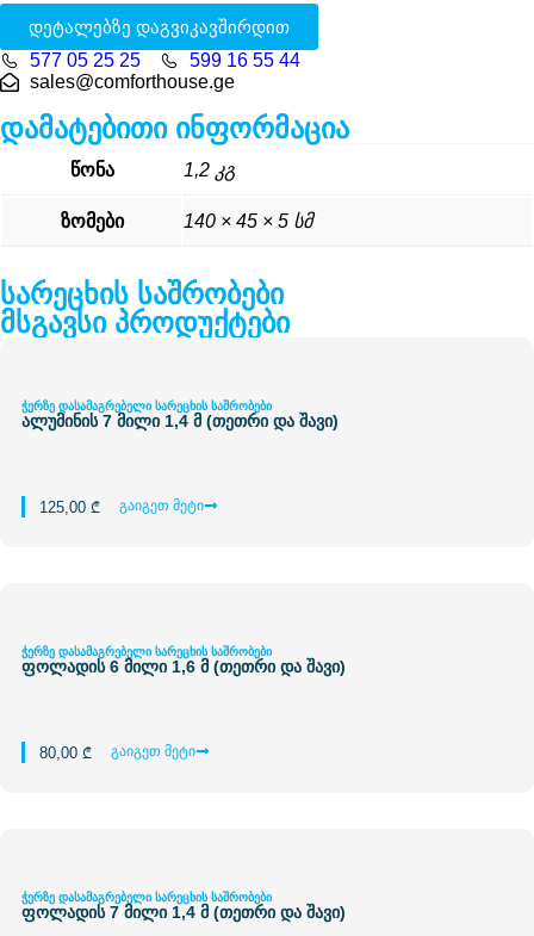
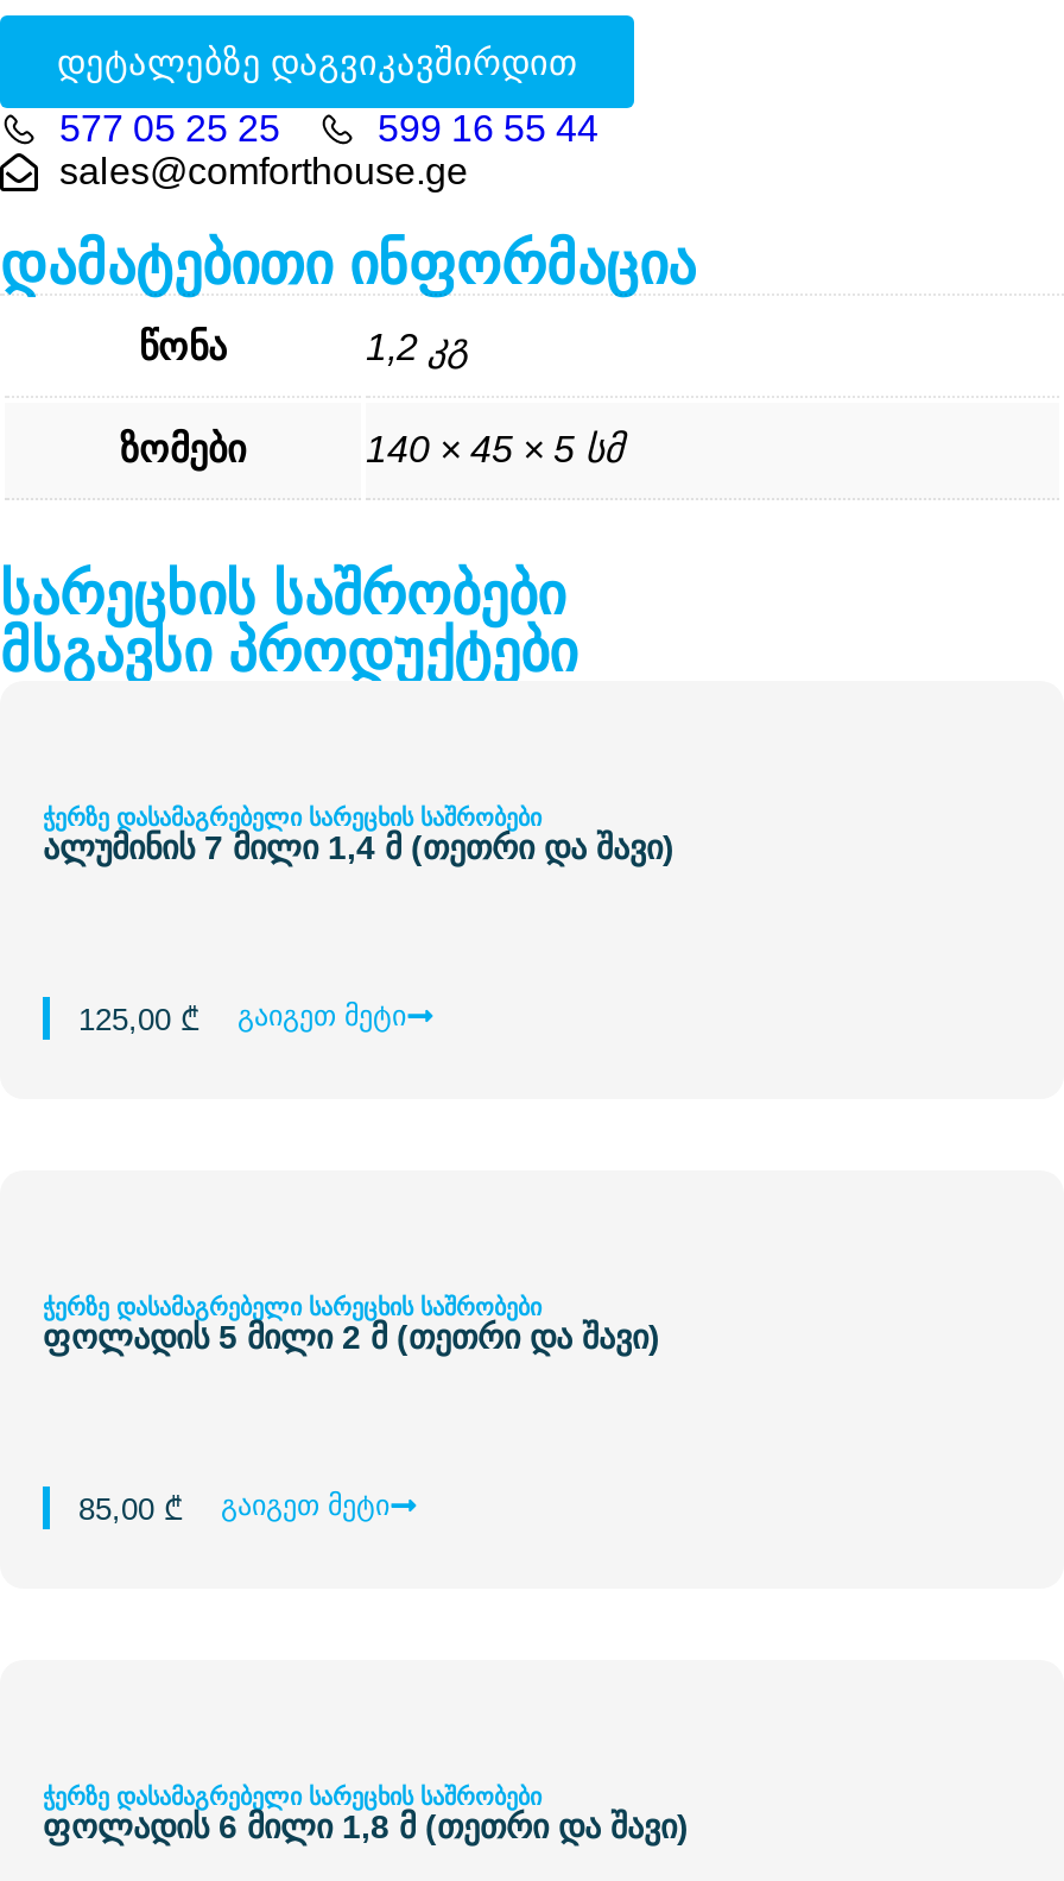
[21,657,346,676] ფოლადის 6 მილი 1,6 მ (თეთრი და შავი) -> [43,1317,660,1355] ფოლადის 5 მილი 2 მ (თეთრი და შავი)
[39,742,195,762] 80,00 ₾ გაიგეთ მეტი -> [78,1488,389,1526] 85,00 ₾ გაიგეთ მეტი
[21,902,346,921] ფოლადის 7 მილი 1,4 მ (თეთრი და შავი) -> [43,1807,689,1845] ფოლადის 6 მილი 1,8 მ (თეთრი და შავი)

